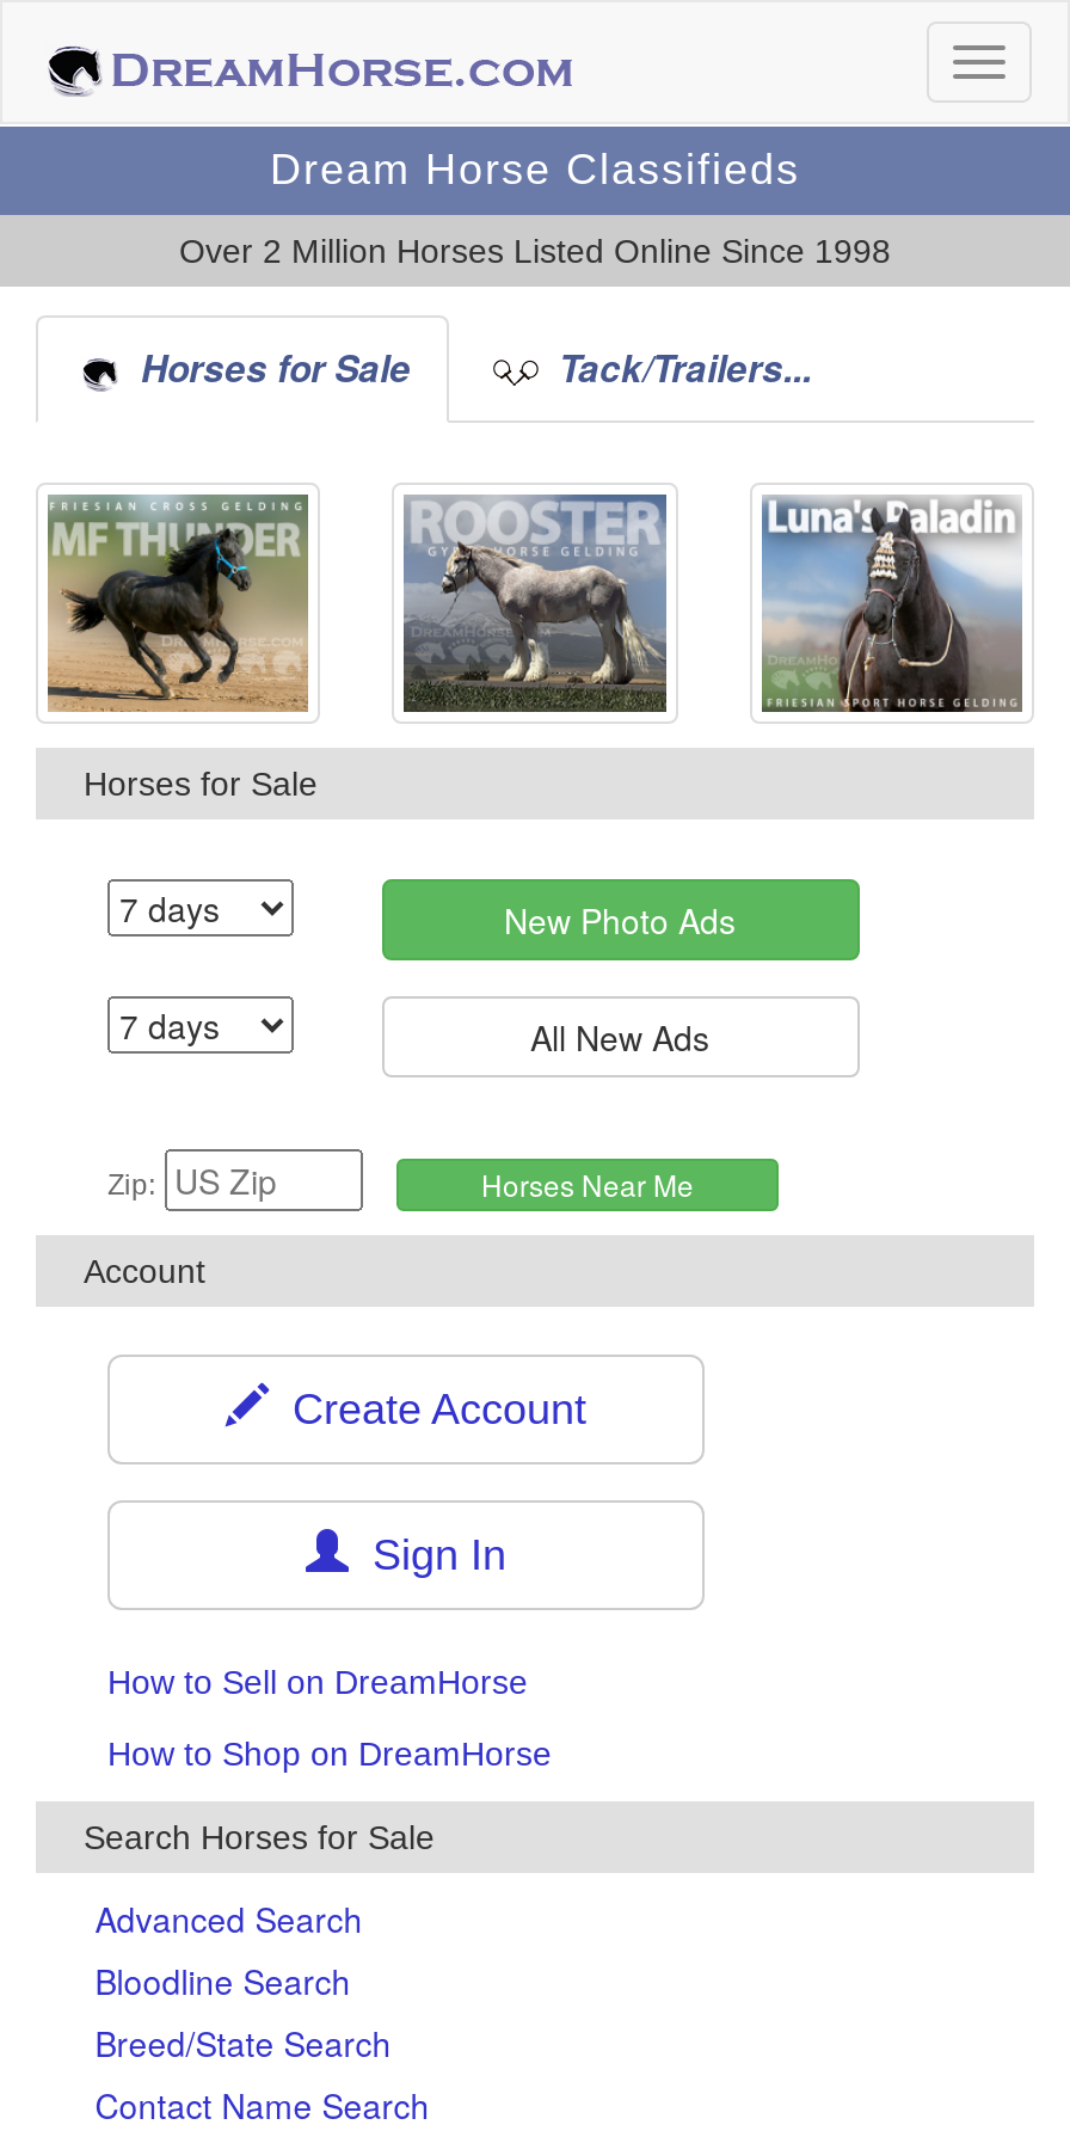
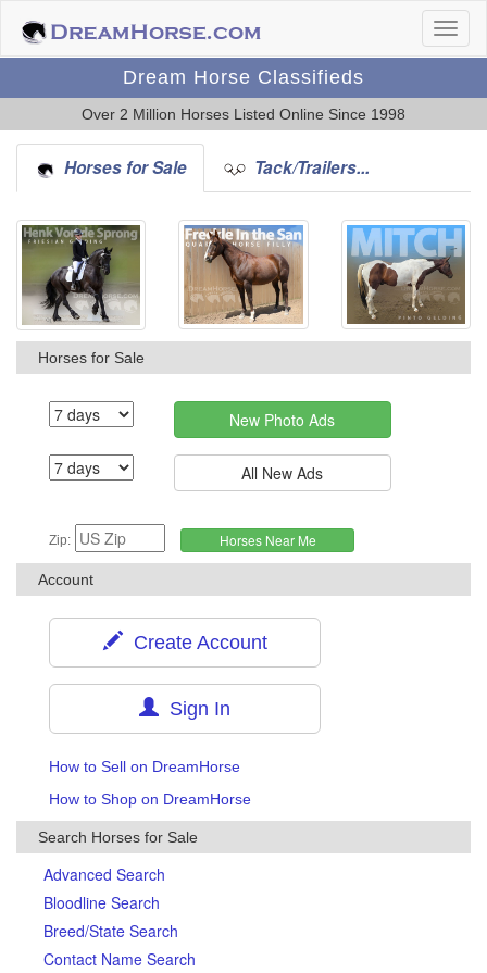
[45,492,308,712] [image] -> [22,224,140,325] [image]
[401,492,669,714] [image] -> [183,224,304,325] [image]
[762,495,1022,712] [image] -> [346,224,466,324] [image]

